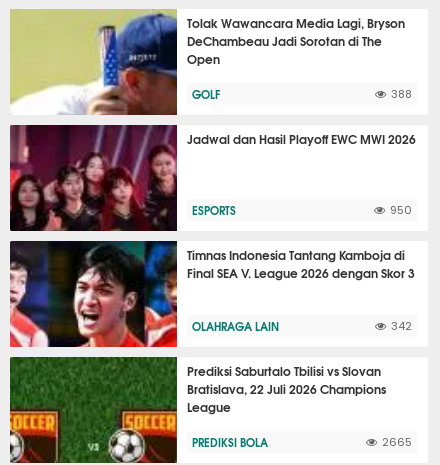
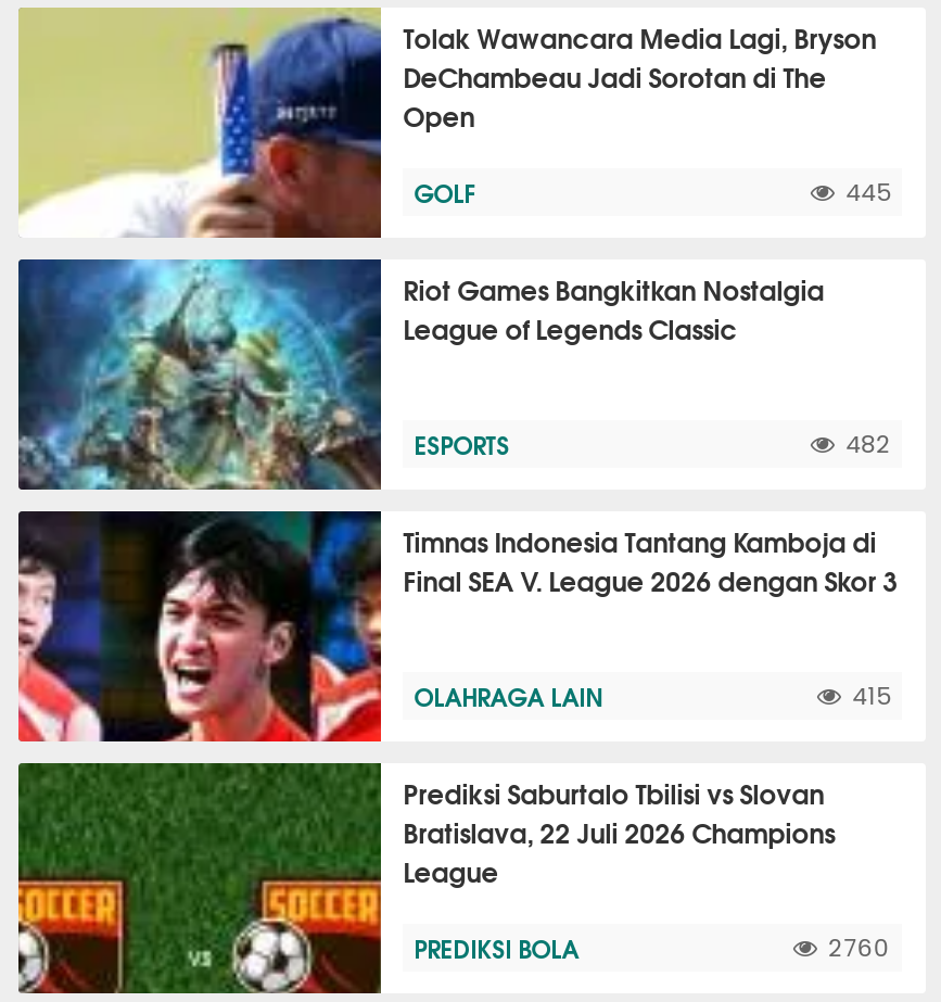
[391,89,412,100] 388 -> [846,181,891,205] 445
[9,124,416,232] [image] | Jadwal dan Hasil Playoff EWC MWI 2026 -> [16,257,824,492] [image] | Riot Games Bangkitkan Nostalgia | League of Legends Classic
[390,205,412,216] 950 -> [846,433,891,457] 482
[391,321,412,332] 342 -> [852,685,891,709] 415
[382,437,412,448] 2665 -> [828,937,891,961] 2760

